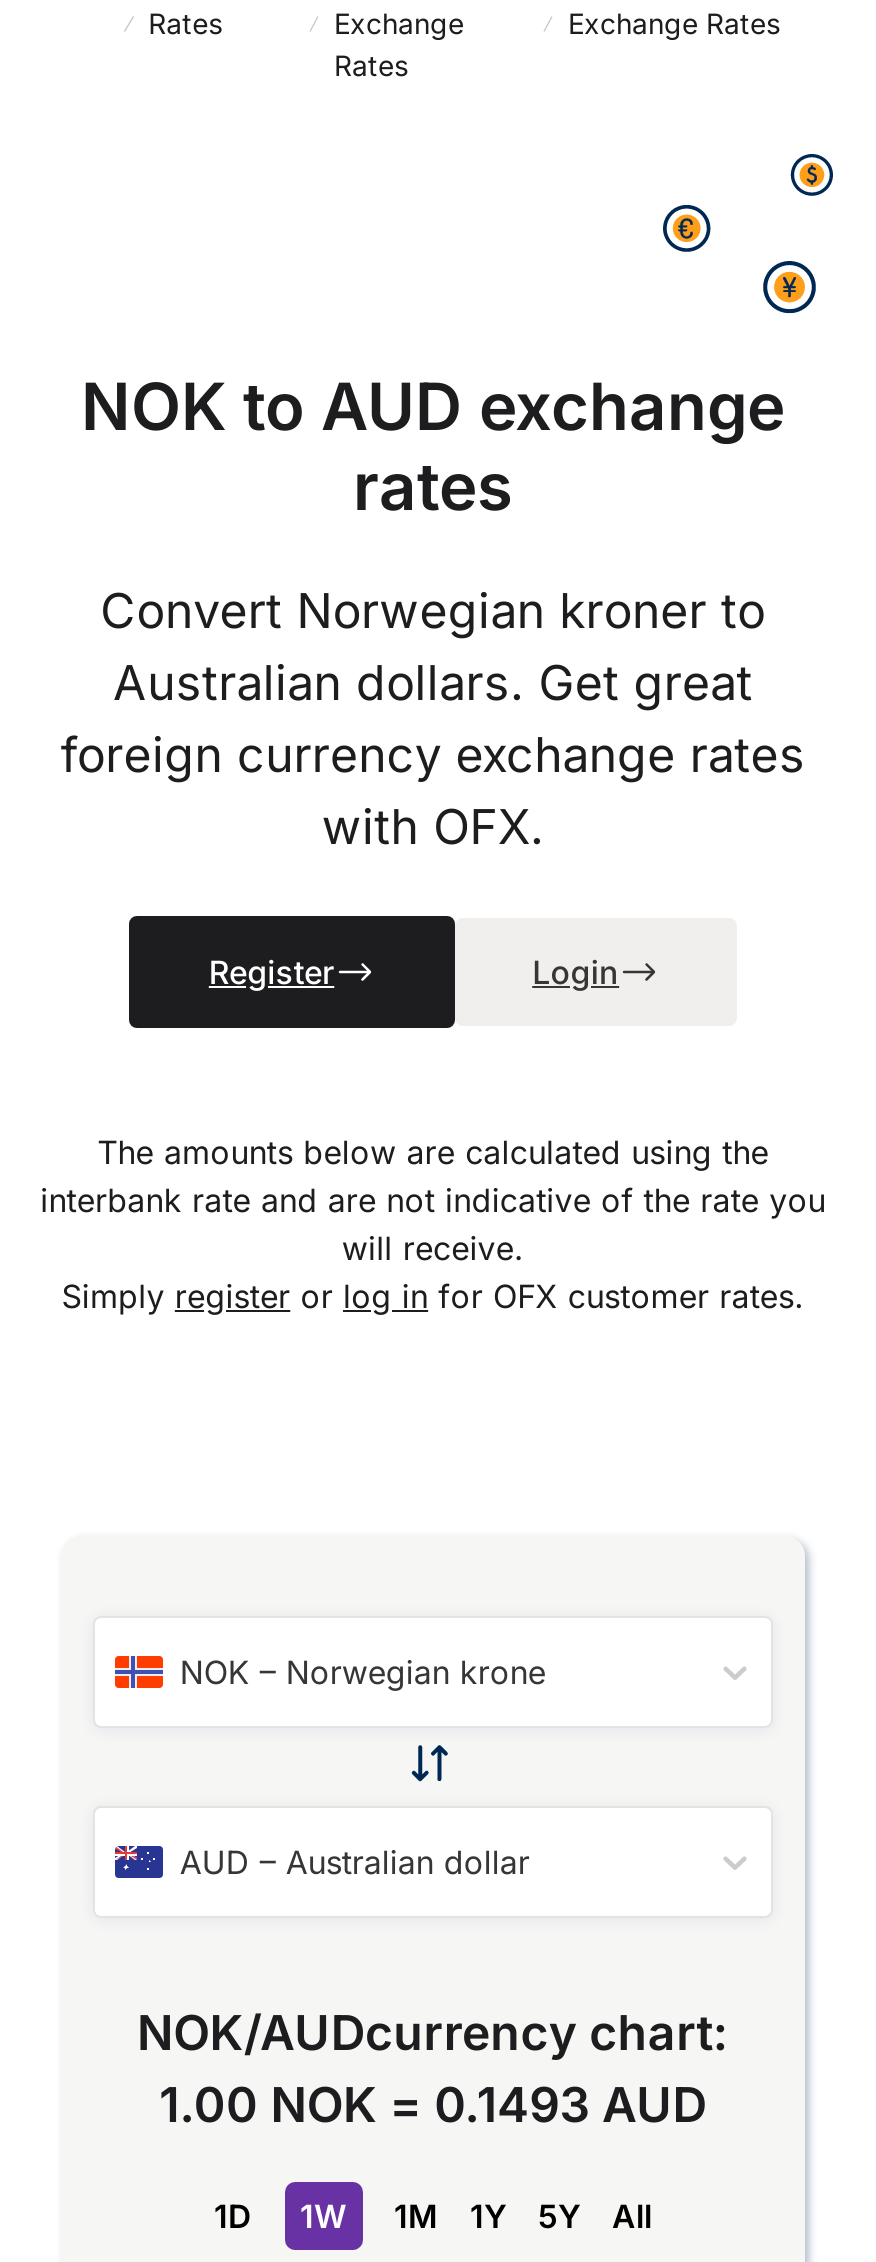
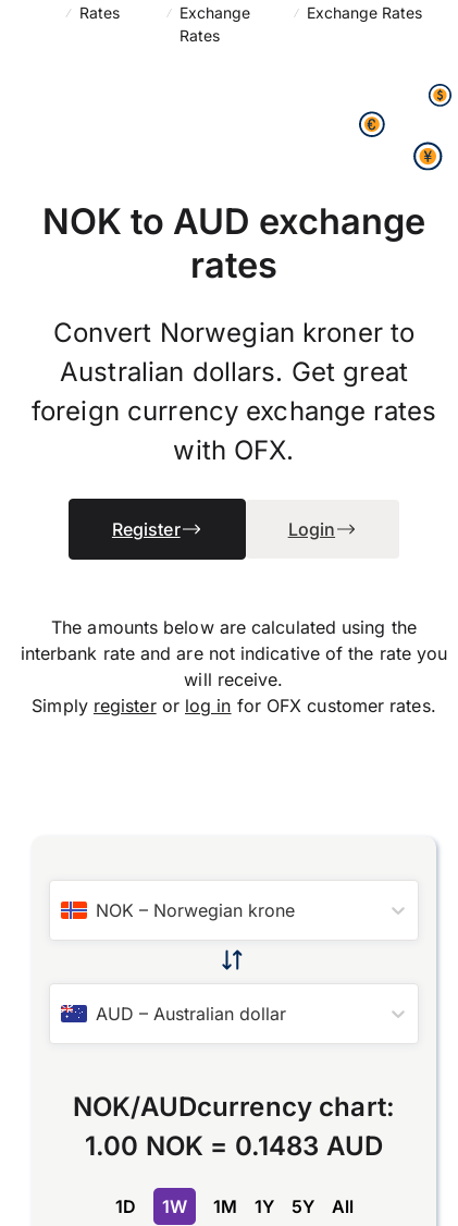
[159,2076,707,2134] 1.00 NOK = 0.1493 AUD -> [85,1130,383,1162] 1.00 NOK = 0.1483 AUD

